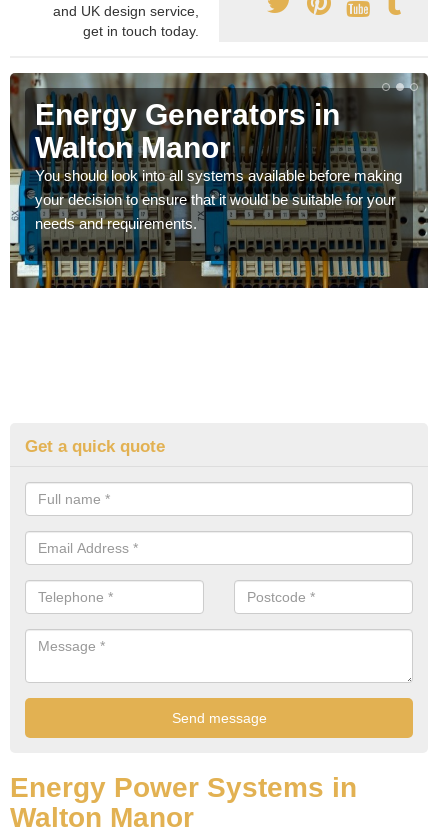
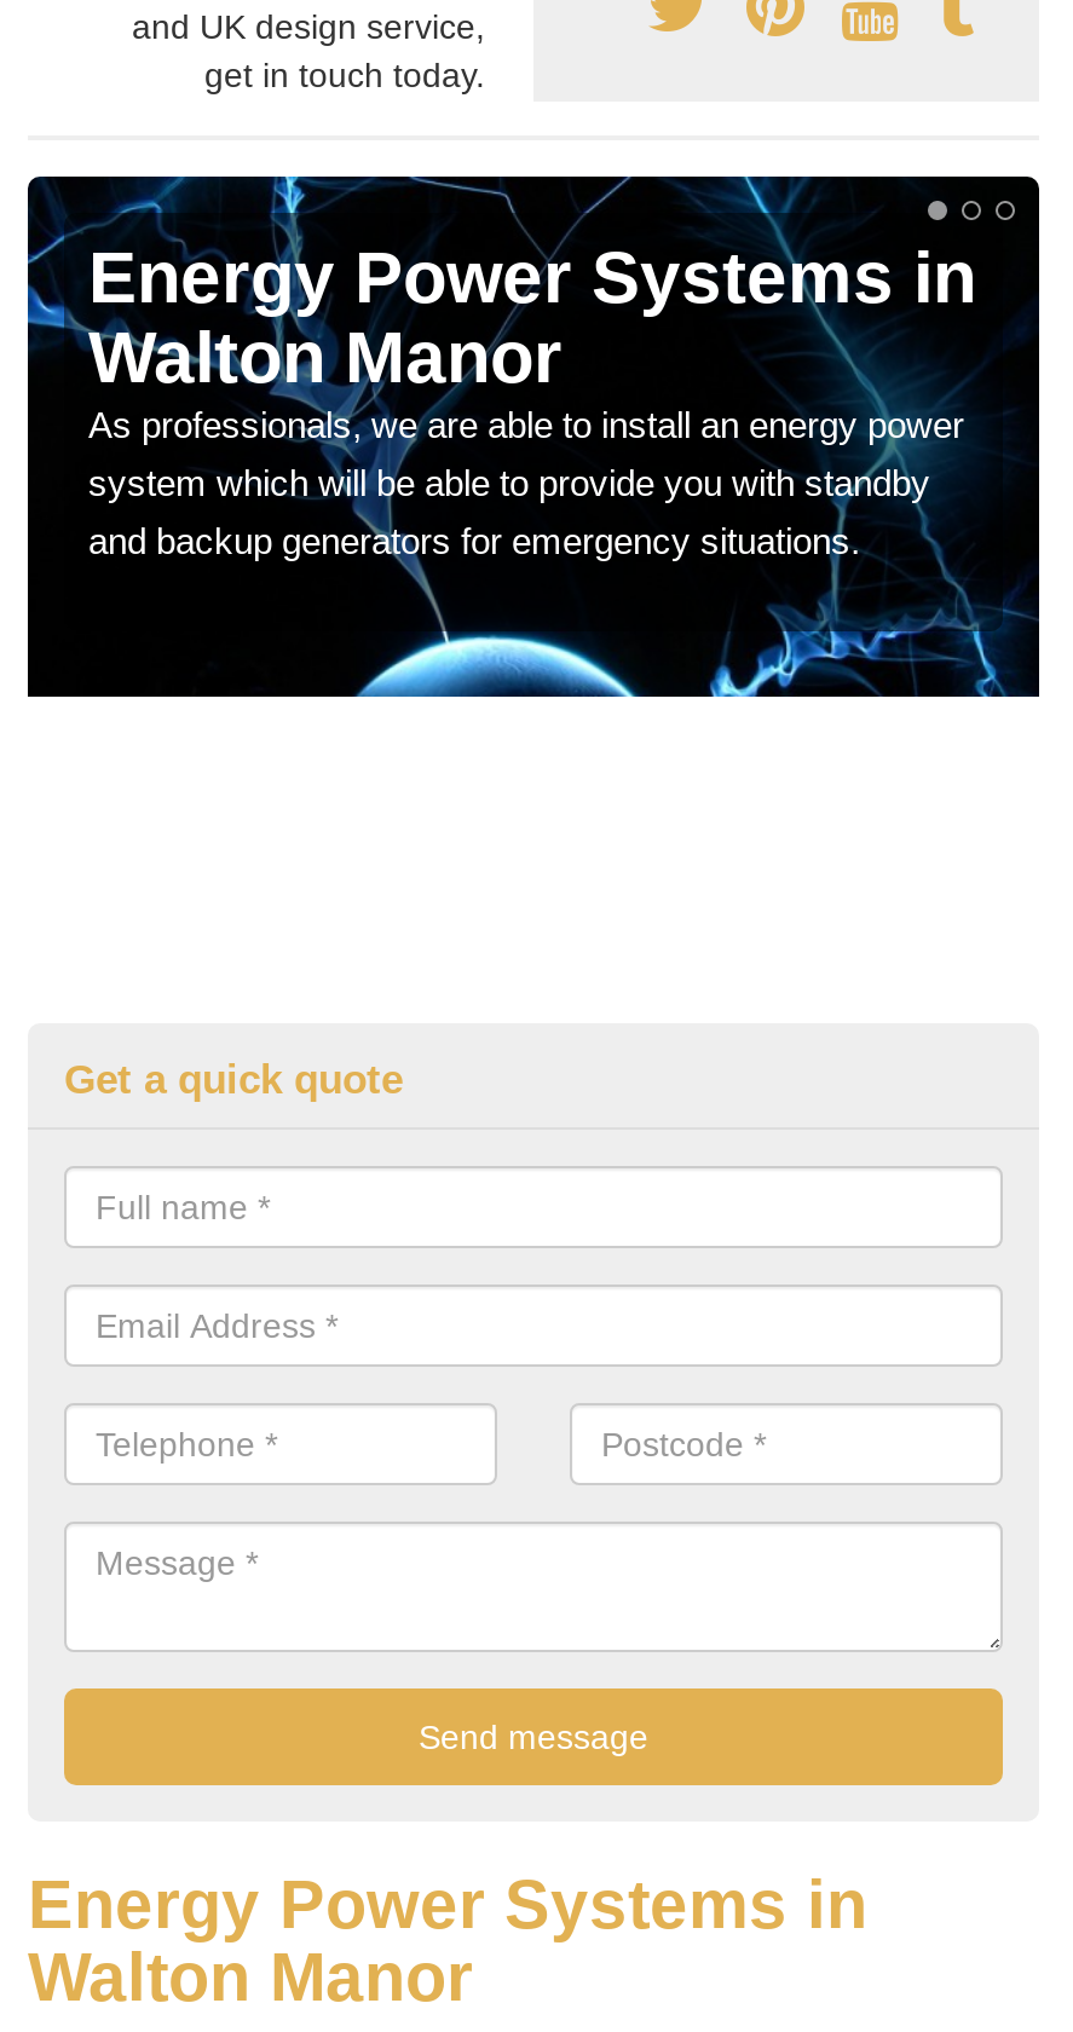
[9,72,429,289] [image] | Energy Generators in -> [25,174,1042,699] [image] | Energy Power Systems in
[35,167,402,232] You should look into all systems available before making | your decision to ensure that it would be suitable for your | needs and requirements. -> [88,404,964,561] As professionals, we are able to install an energy power | system which will be able to provide you with standby | and backup generators for emergency situations.

